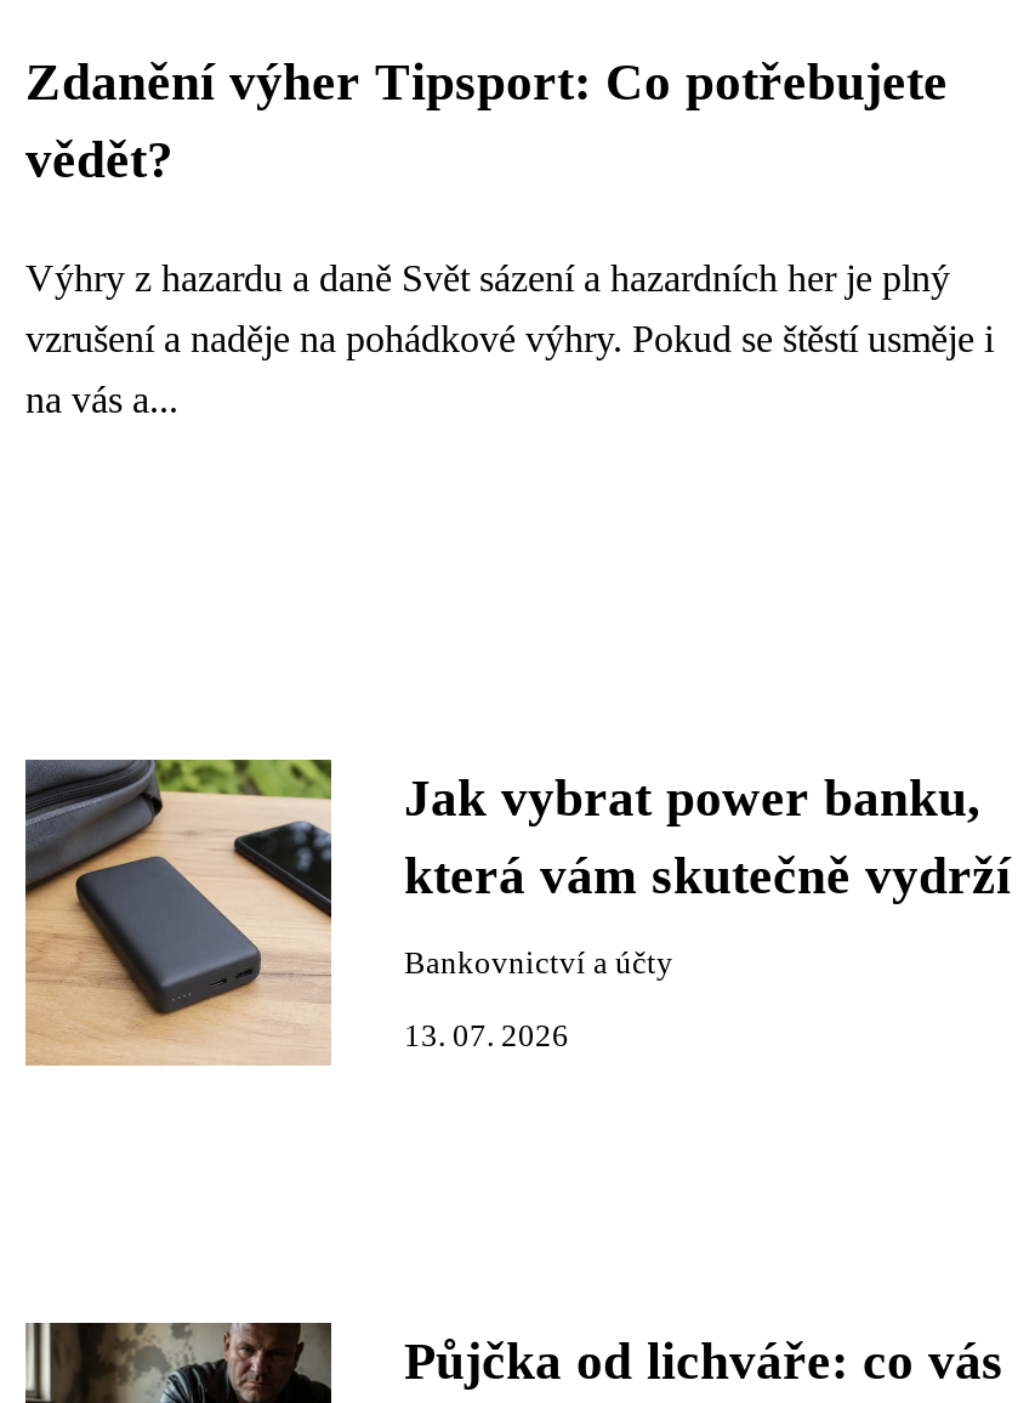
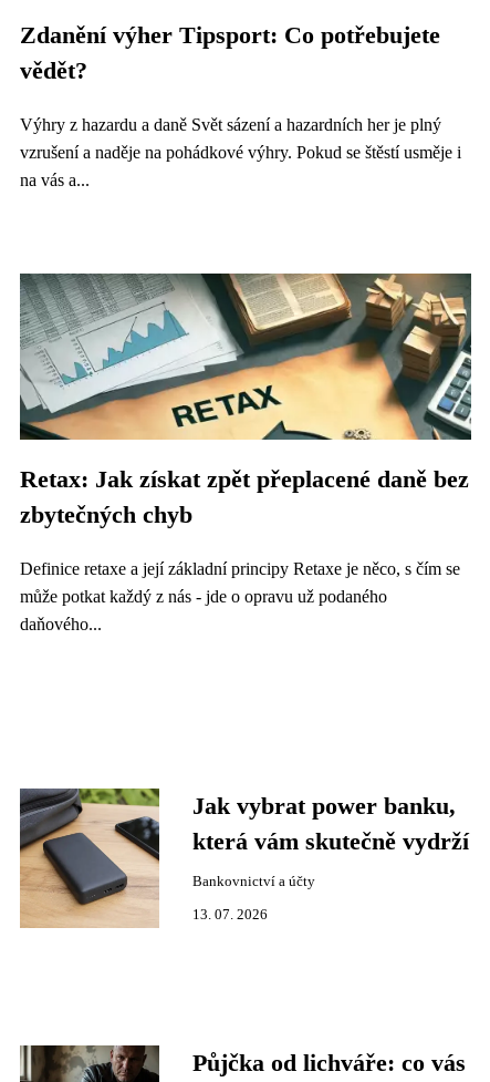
none -> [19,272,472,633] [image] | Retax: Jak získat zpět přeplacené daně bez | zbytečných chyb | Definice retaxe a její základní principy Retaxe je něco, s čím se | může potkat každý z nás - jde o opravu už podaného | daňového...

